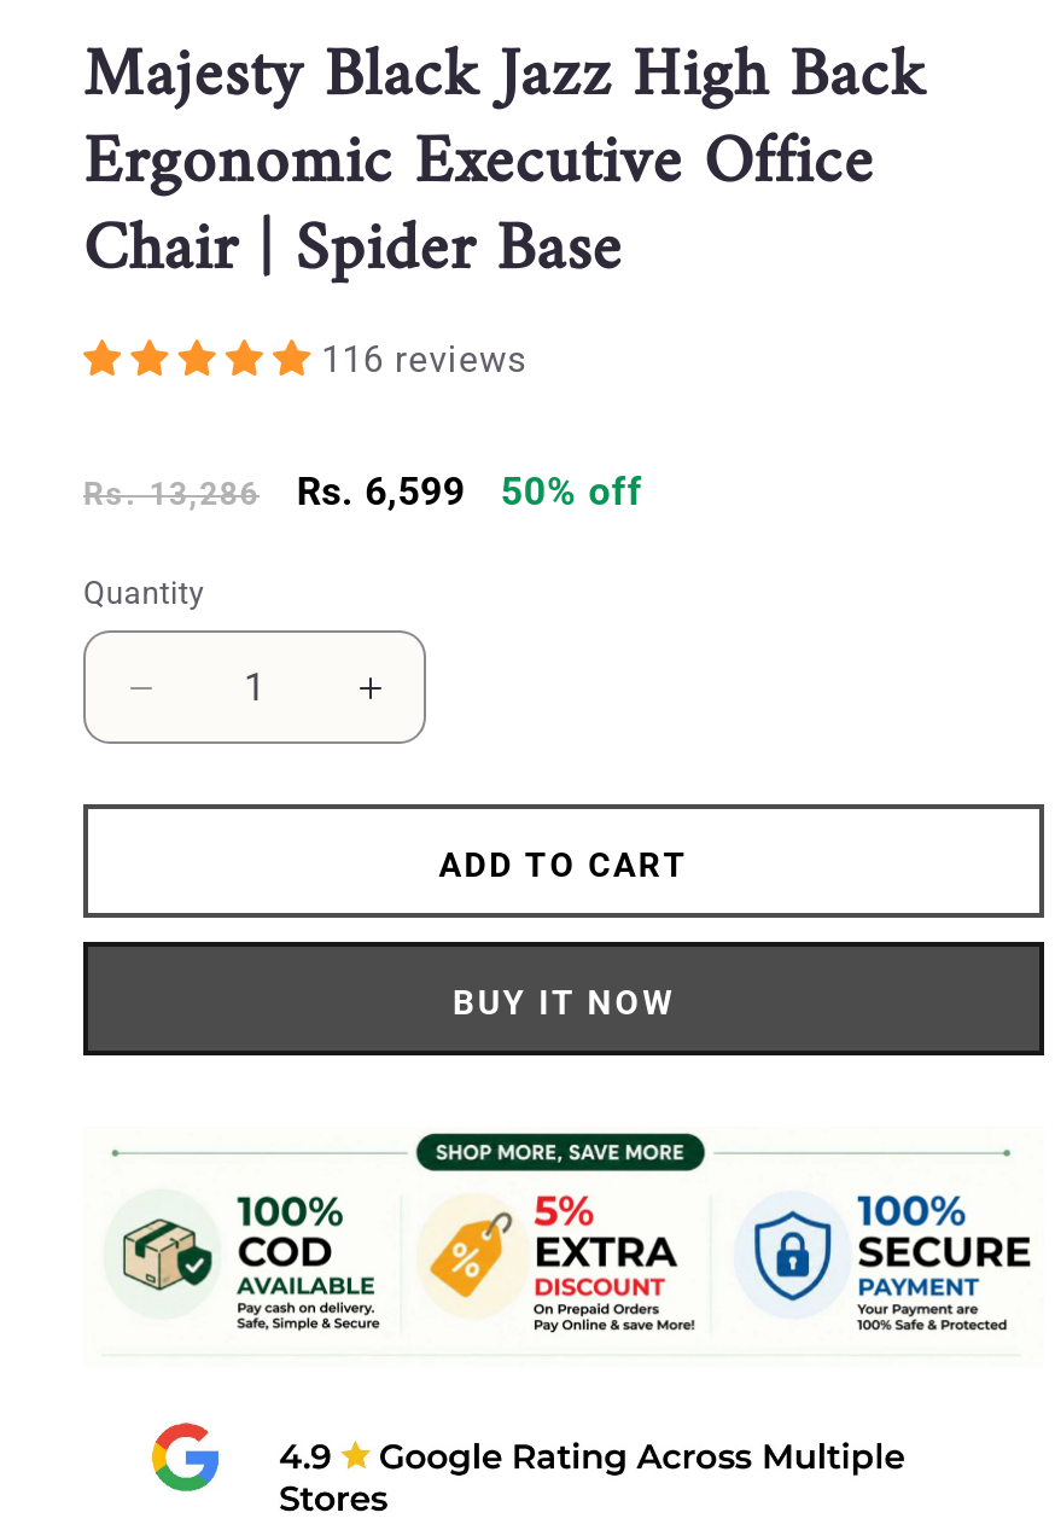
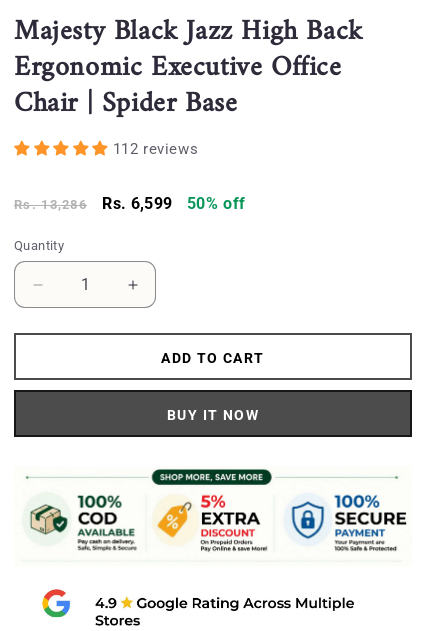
[322,339,528,383] 116 reviews -> [113,140,198,158] 112 reviews

